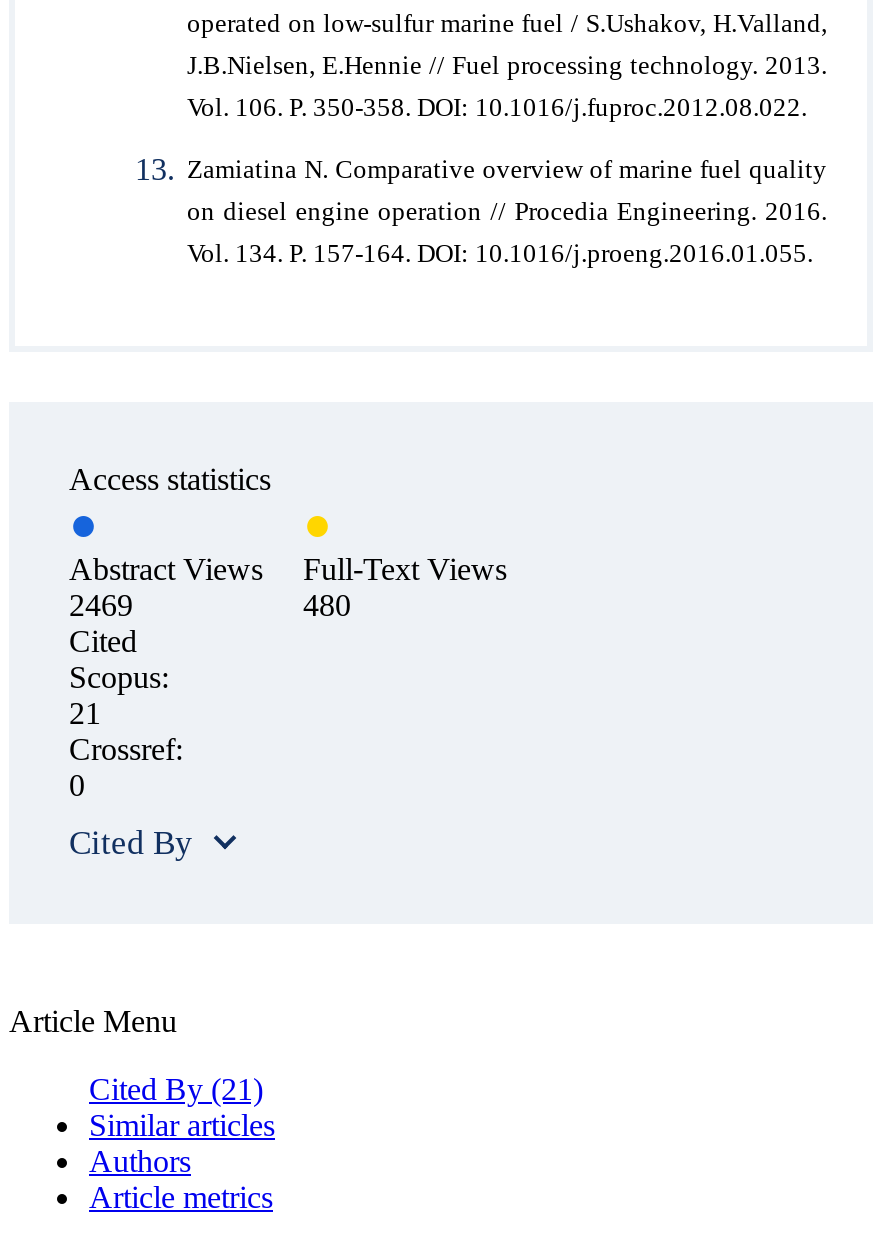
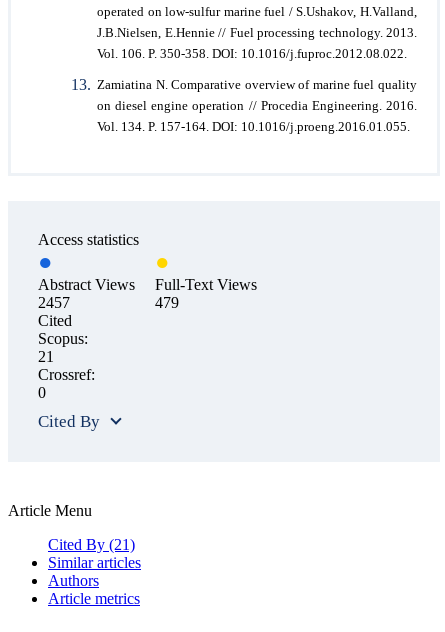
[69,589,133,623] 2469 -> [38,294,70,311] 2457
[303,589,351,623] 480 -> [155,294,179,311] 479

